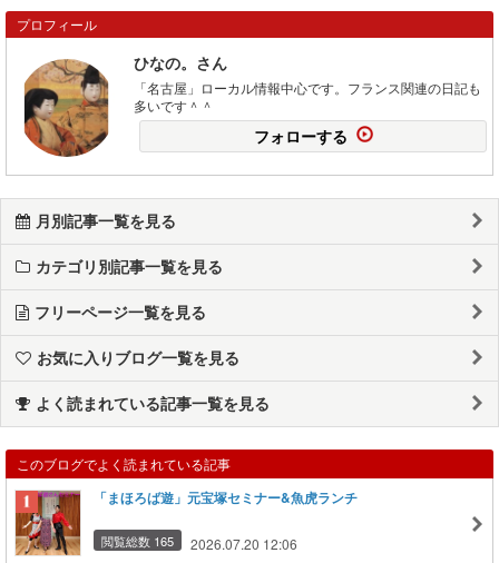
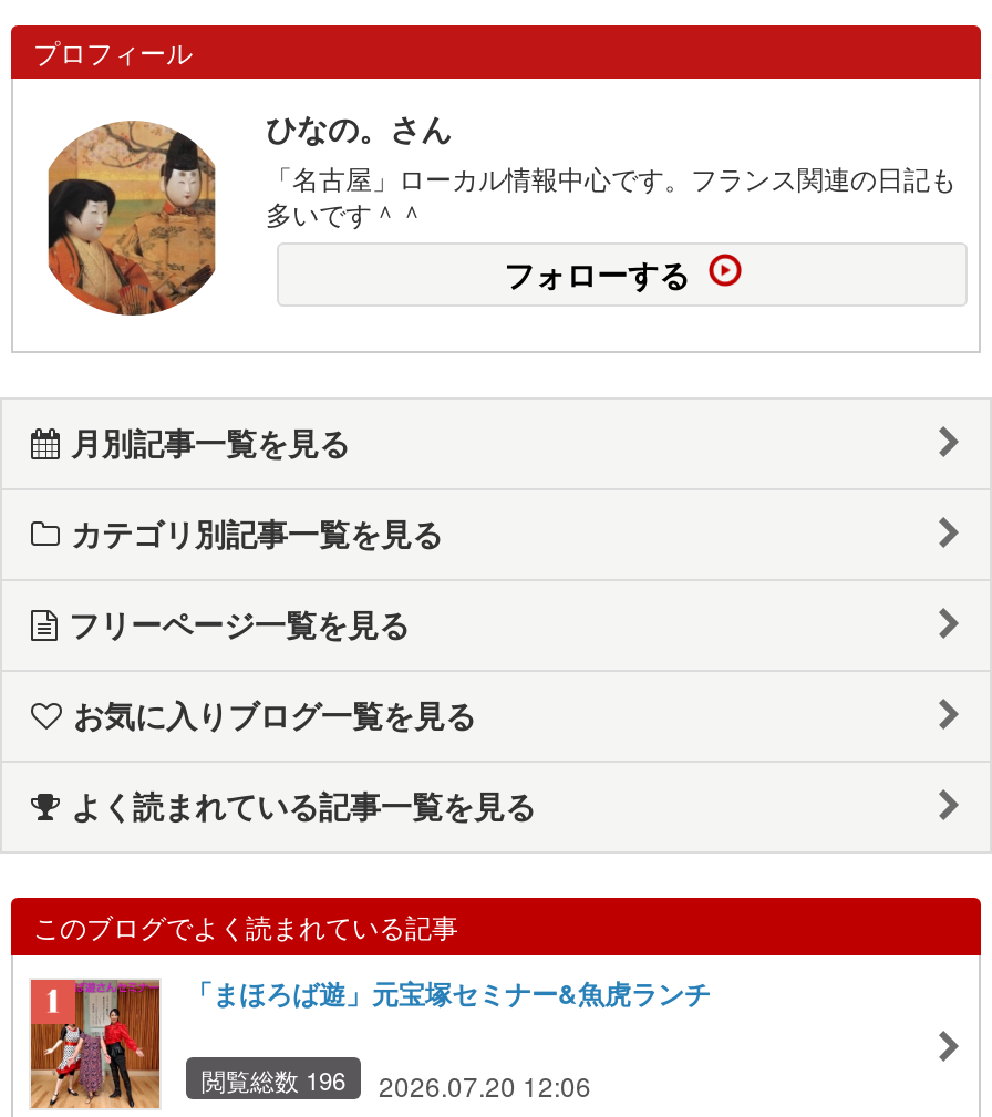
[101,532,297,553] 閲覧総数 165 2026.07.20 12:06 -> [201,1061,591,1103] 閲覧総数 196 2026.07.20 12:06

